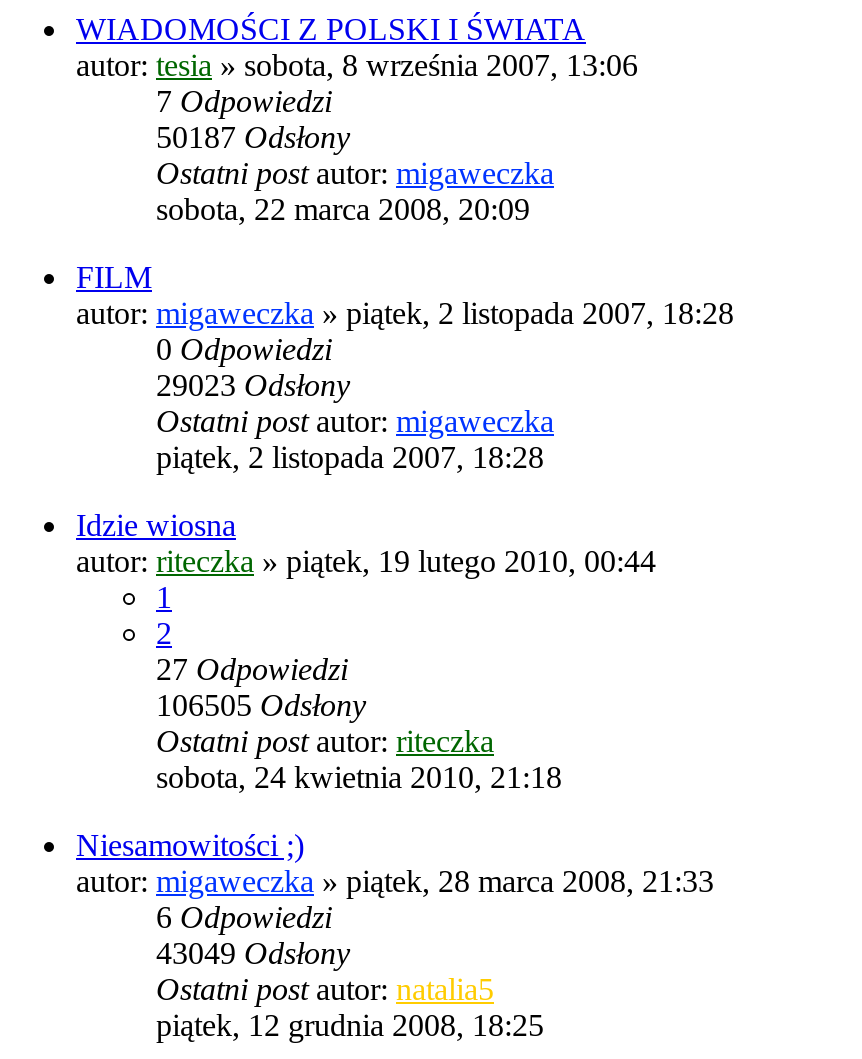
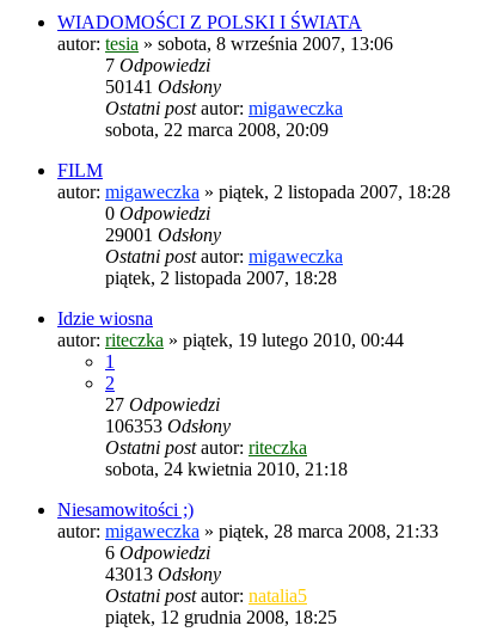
[156,119,350,153] 50187 Odsłony -> [105,76,221,96] 50141 Odsłony
[156,367,350,401] 29023 Odsłony -> [105,224,221,245] 29001 Odsłony
[156,687,366,721] 106505 Odsłony -> [105,415,231,436] 106353 Odsłony
[156,935,350,969] 43049 Odsłony -> [105,564,221,584] 43013 Odsłony

